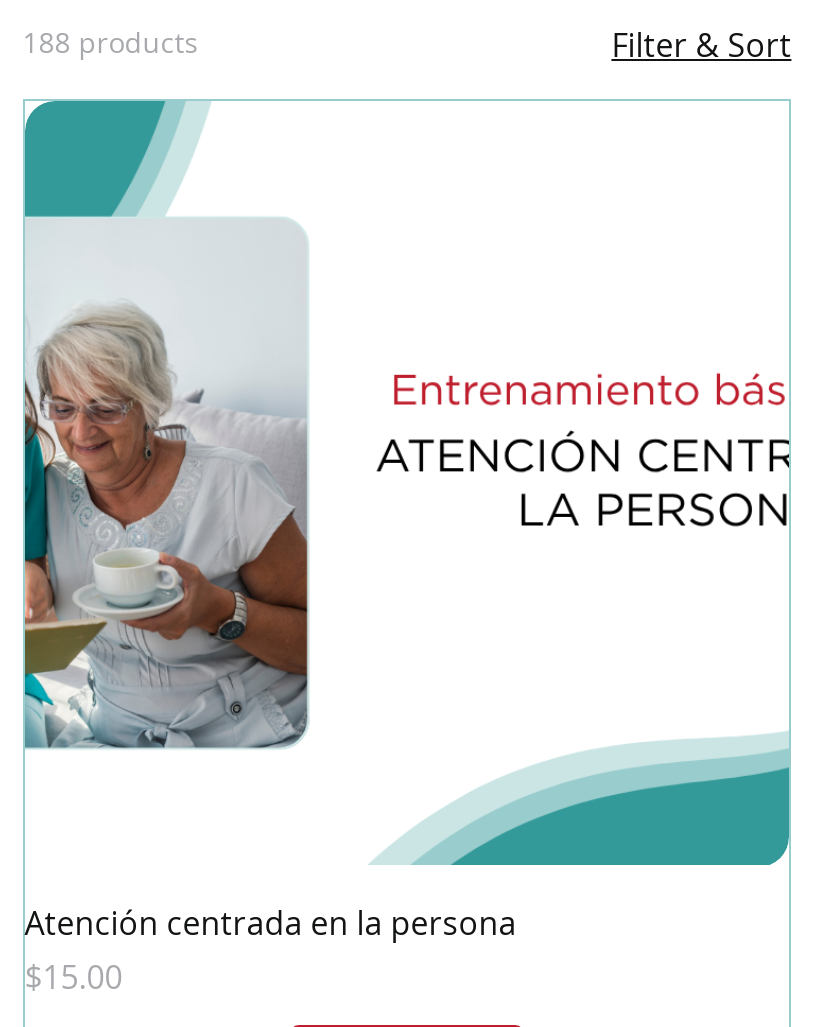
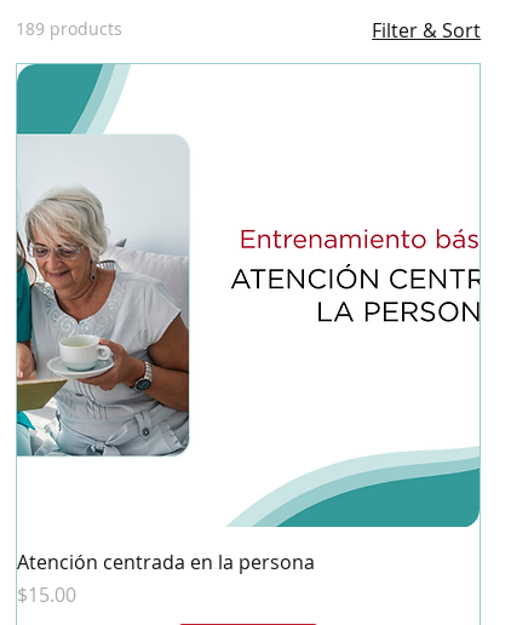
[23,23,199,61] 188 products -> [15,17,122,40] 189 products

